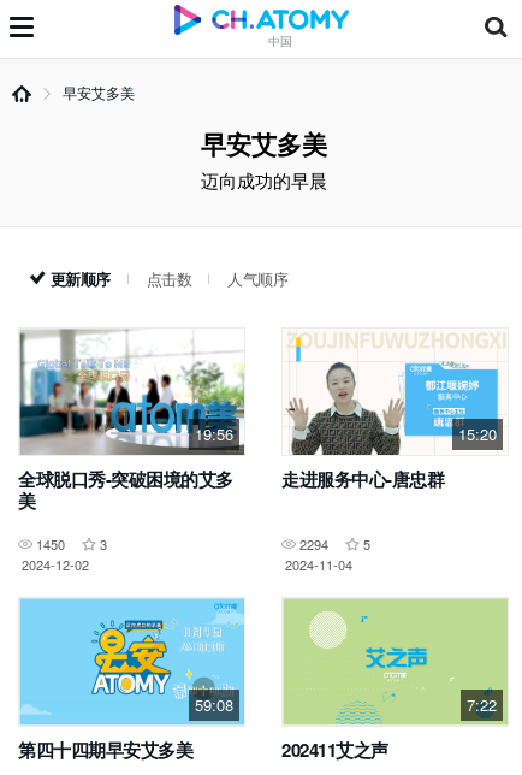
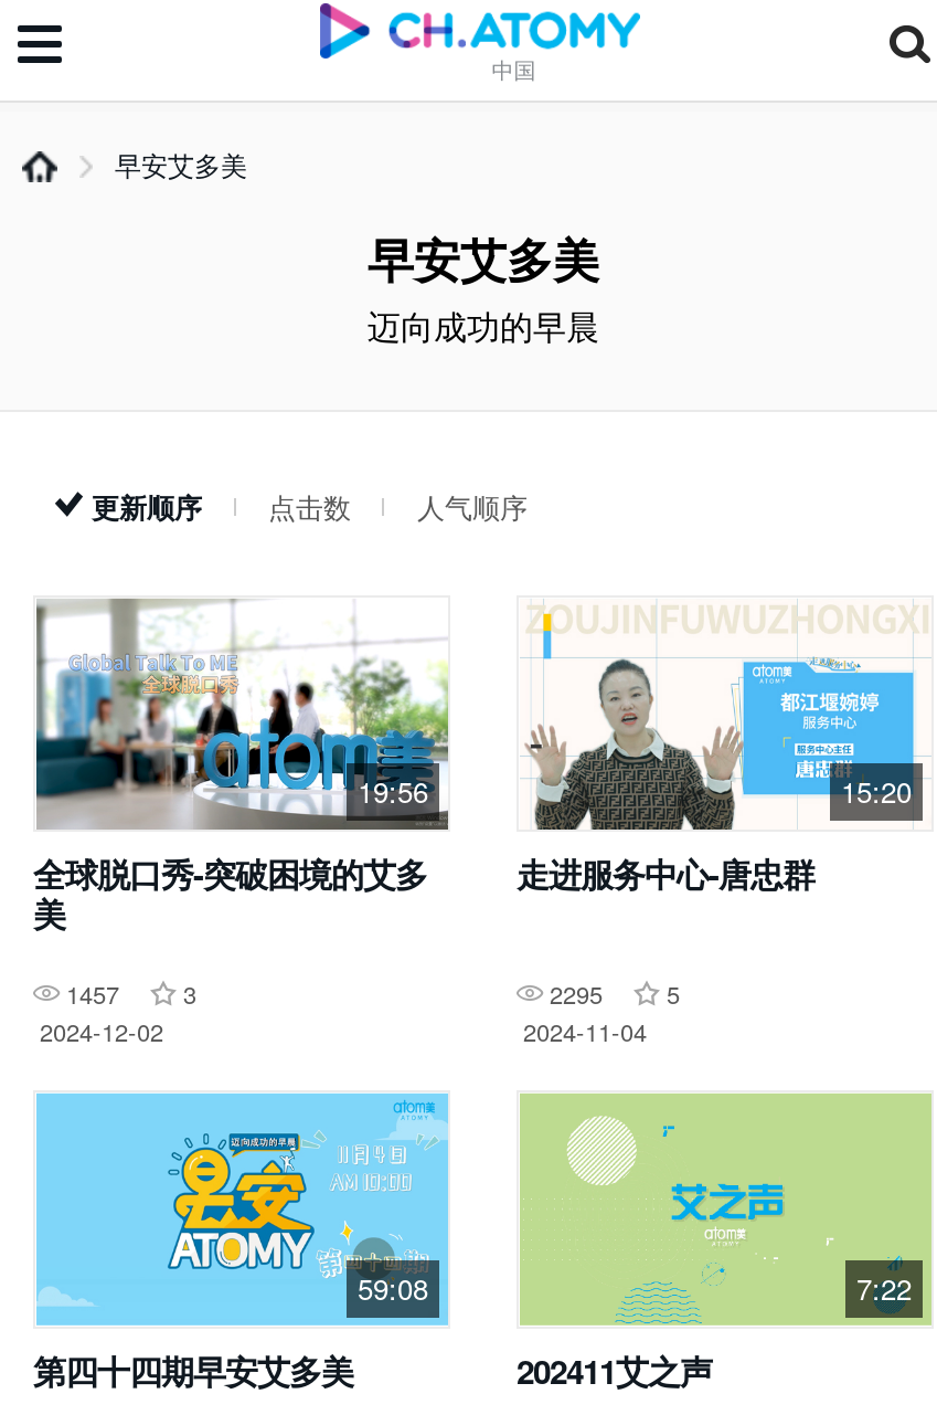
[36,534,107,553] 1450 3 -> [66,975,196,1010] 1457 3
[299,534,370,553] 2294 5 -> [550,975,680,1010] 2295 5

